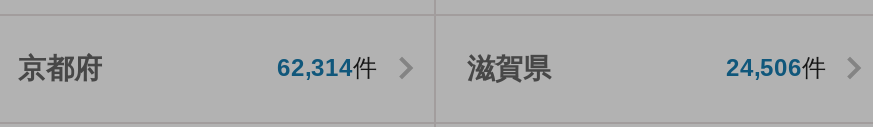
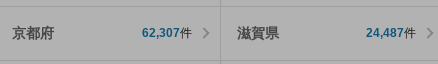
[277,54,377,82] 62,314件 -> [141,26,191,40] 62,307件
[726,54,826,82] 24,506件 -> [366,26,416,40] 24,487件

